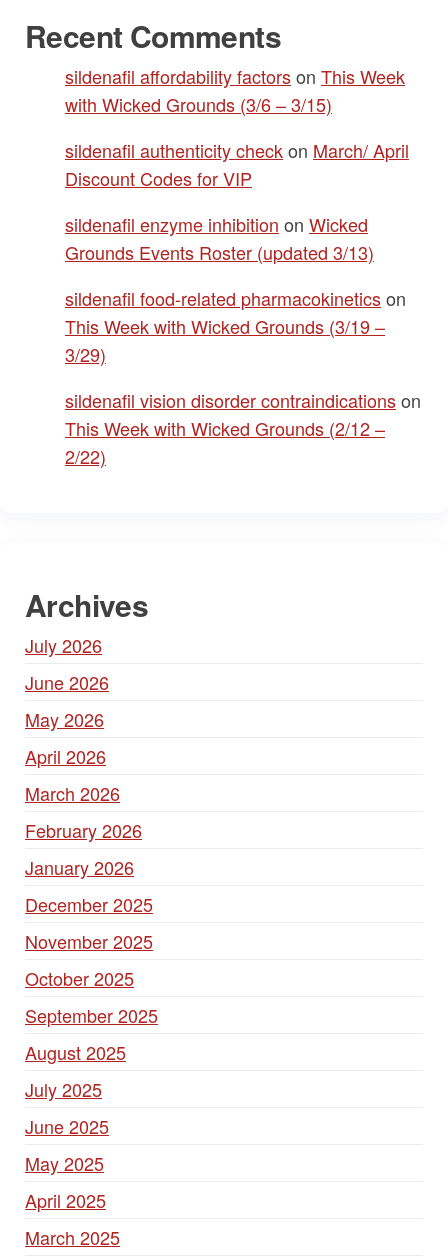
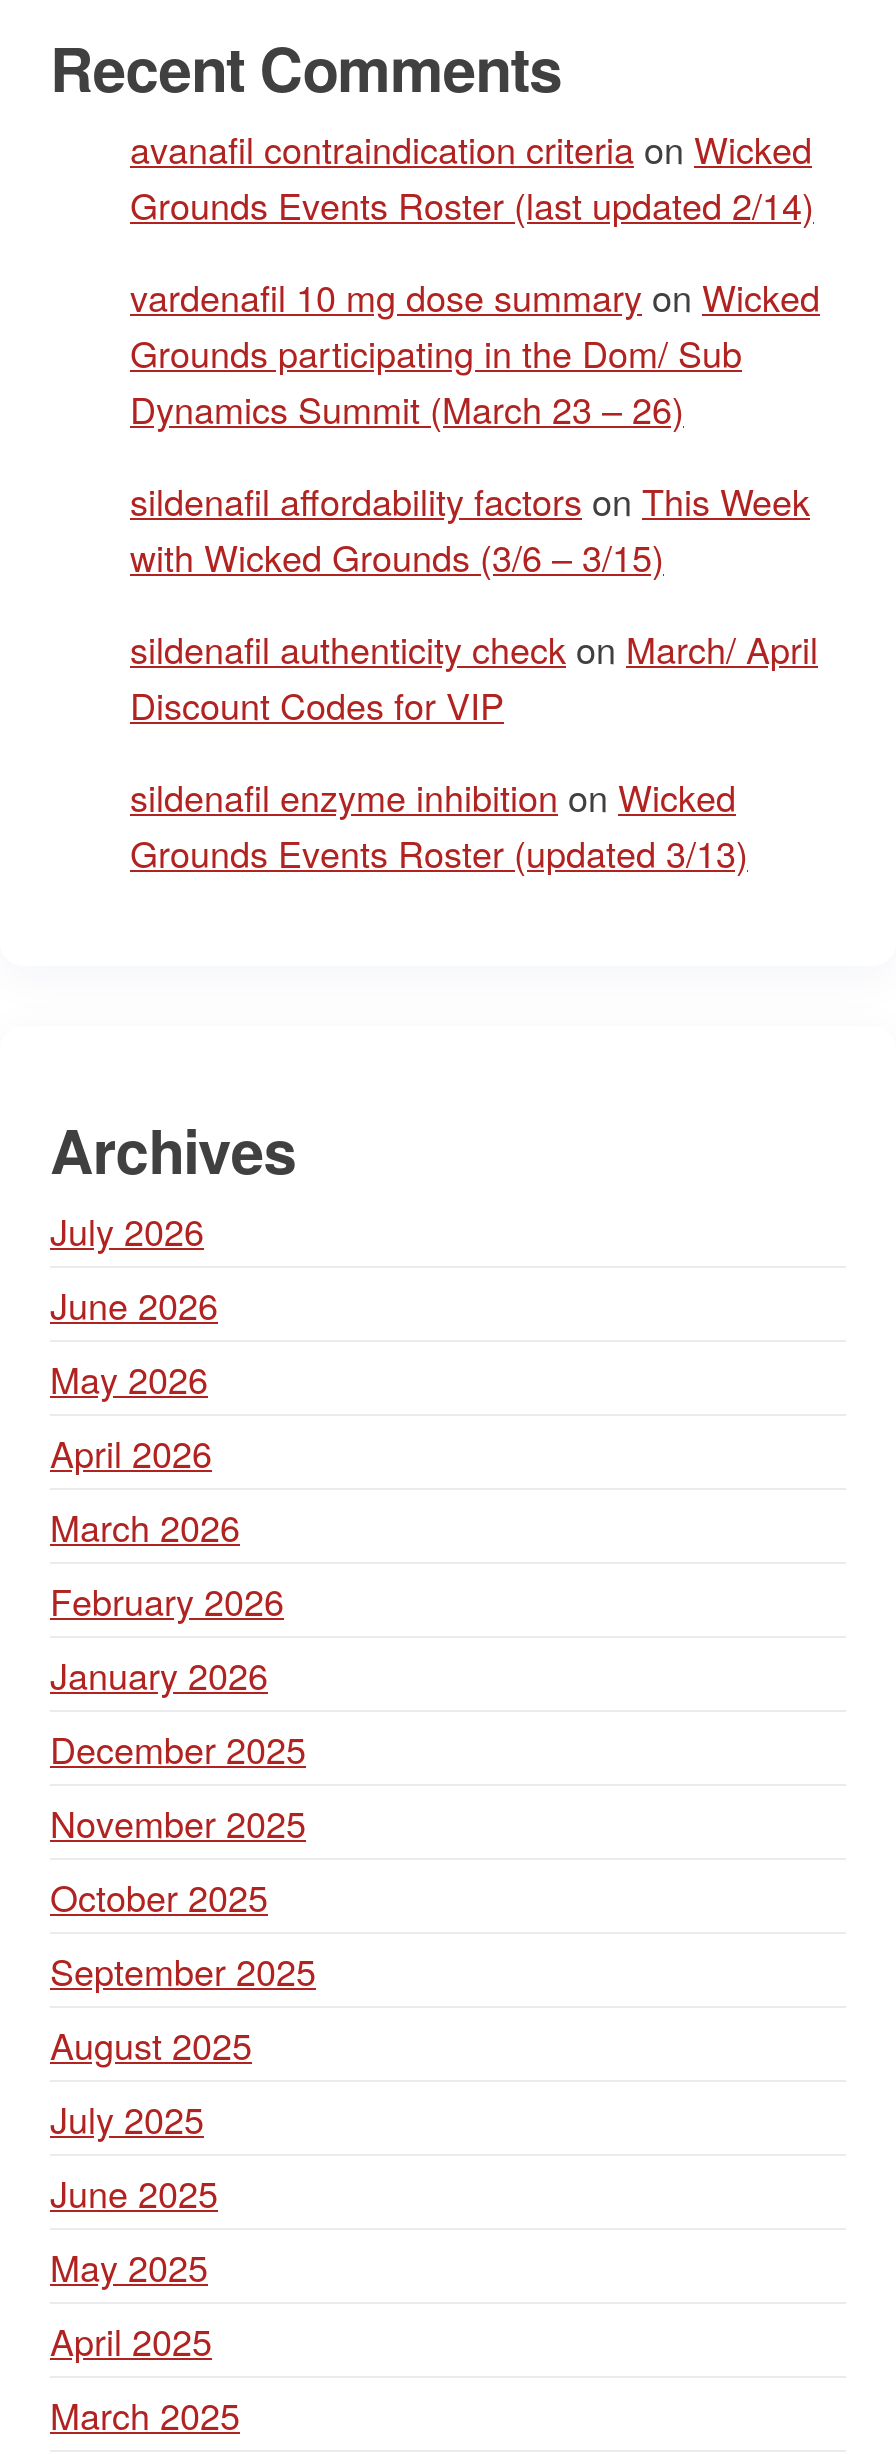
none -> [130,122,820,434] avanafil contraindication criteria on Wicked | Grounds Events Roster (last updated 2/14) | vardenafil 10 mg dose summary on Wicked | Grounds participating in the Dom/ Sub | Dynamics Summit (March 23 – 26)
moved [65,63,409,265] -> [130,474,818,878]: sildenafil affordability factors on This Week | with Wicked Grounds (3/6 – 3/15) | sildenafil authenticity check on March/ April | Discount Codes for VIP | sildenafil enzyme inhibition on Wicked | Grounds Events Roster (updated 3/13)
[65,285,421,469] sildenafil food‑related pharmacokinetics on | This Week with Wicked Grounds (3/19 – | 3/29) | sildenafil vision disorder contraindications on | This Week with Wicked Grounds (2/12 – | 2/22) -> none

